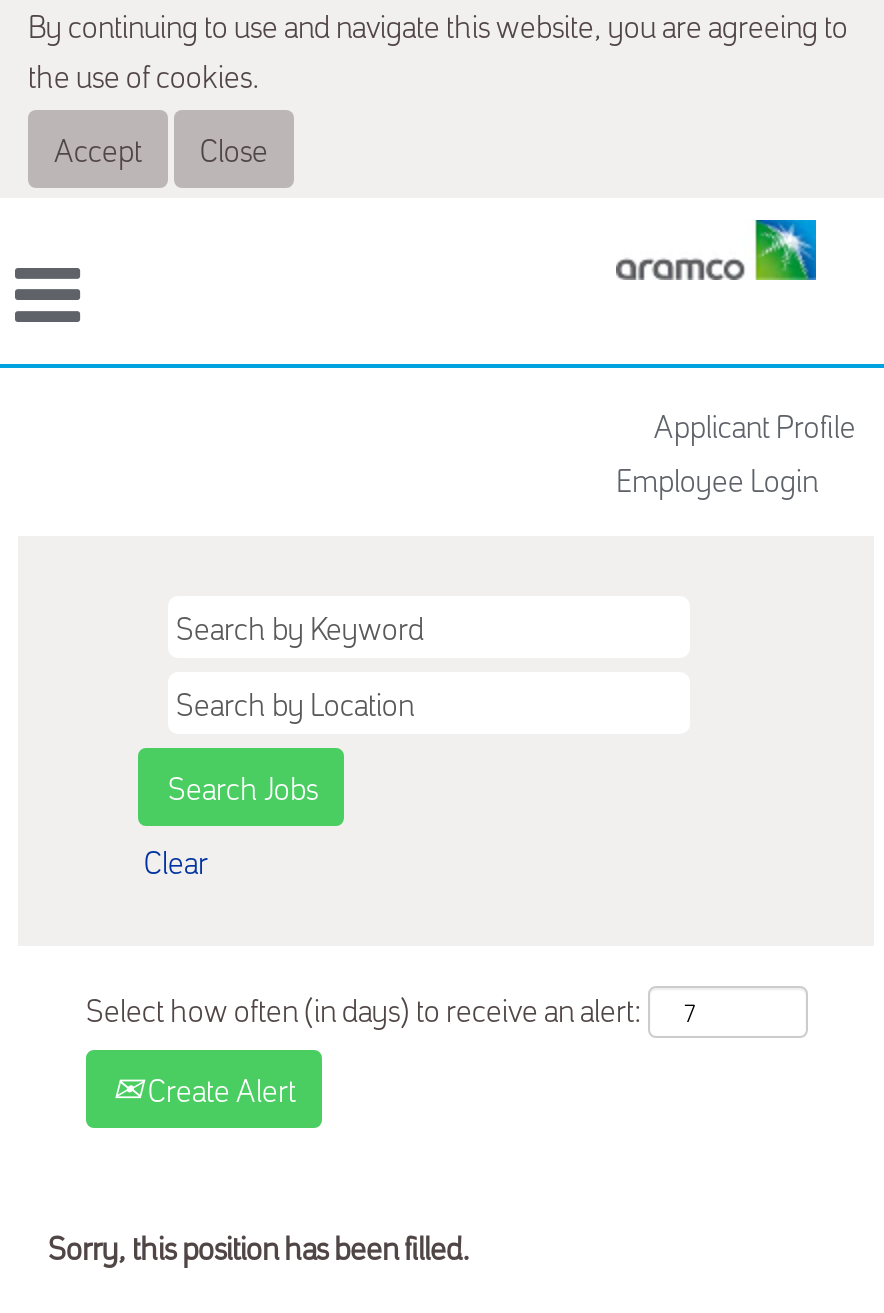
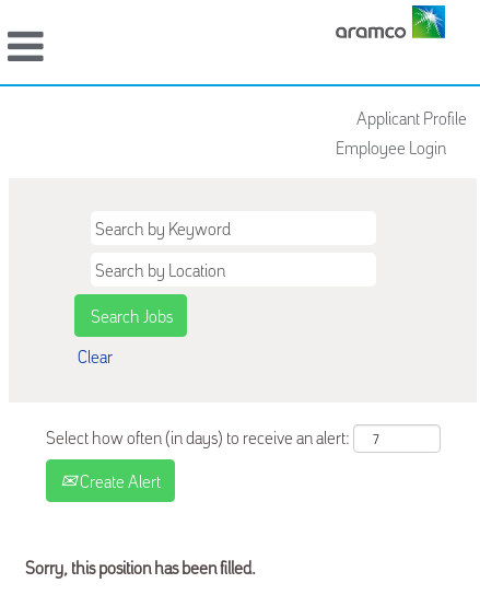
[28,2,848,170] By continuing to use and navigate this website, you are agreeing to | the use of cookies. | Accept | Close -> none

